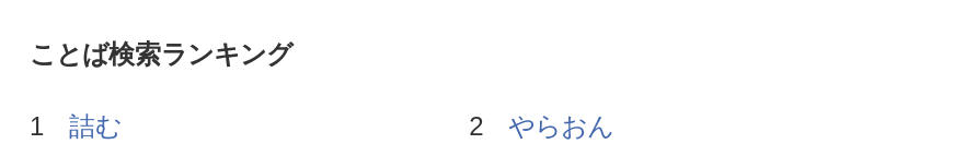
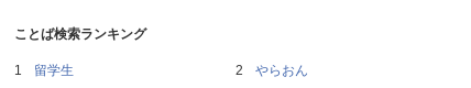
[69,112,122,143] 詰む -> [34,63,74,79] 留学生

